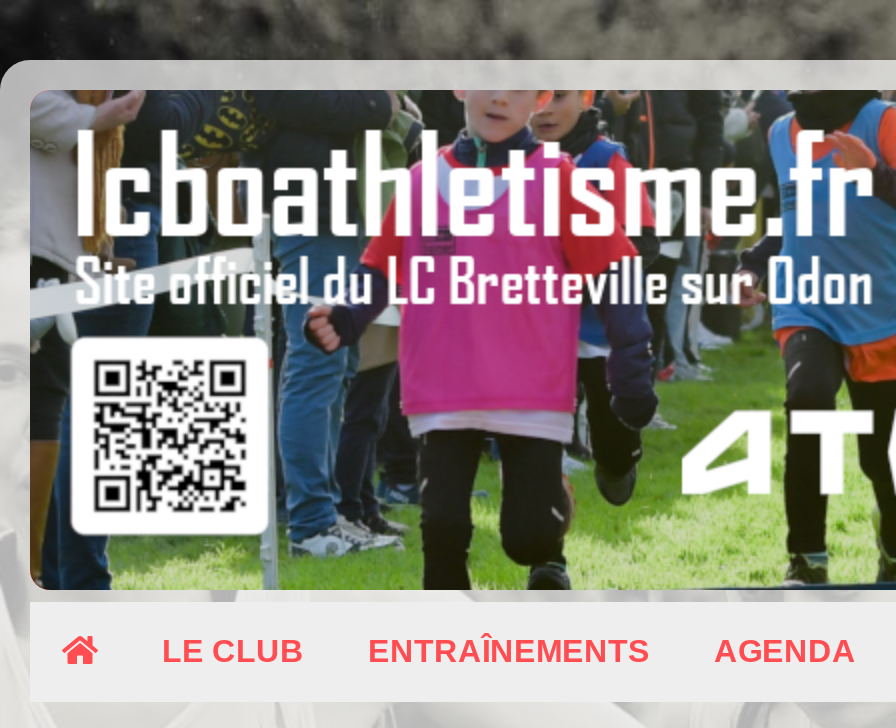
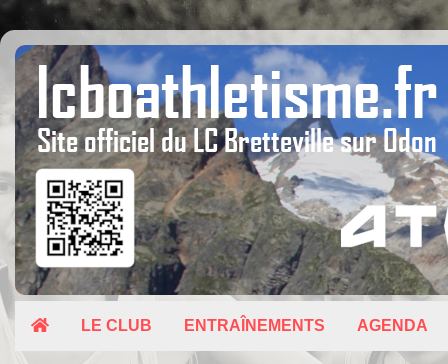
[30,88,890,592] [image] -> [14,44,445,296] [image]

